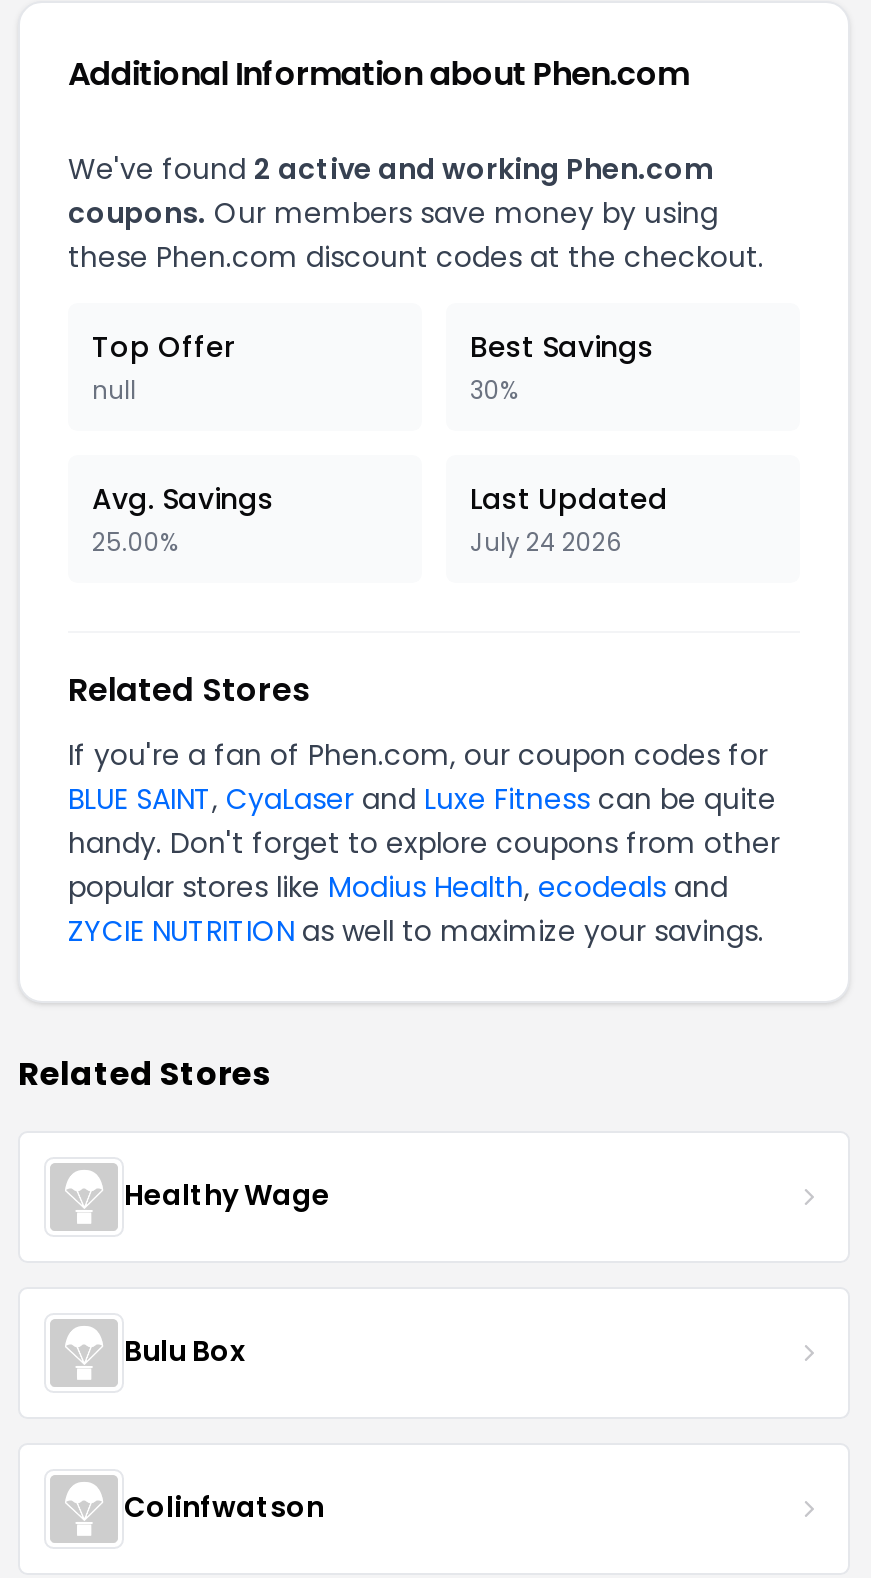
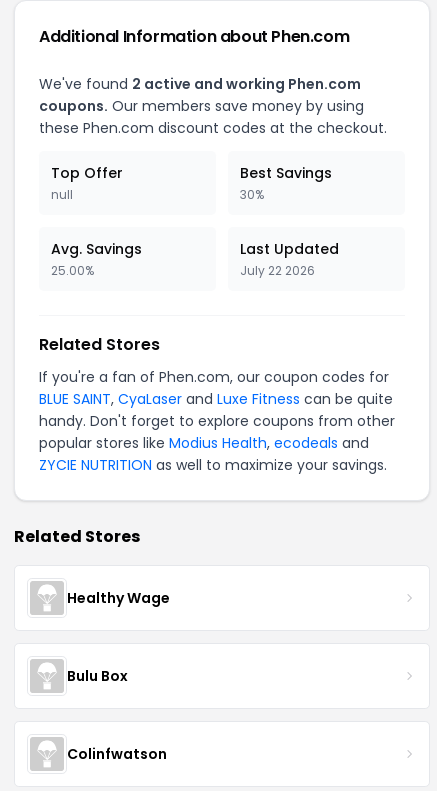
[470,524,622,558] July 24 2026 -> [240,262,315,279] July 22 2026

